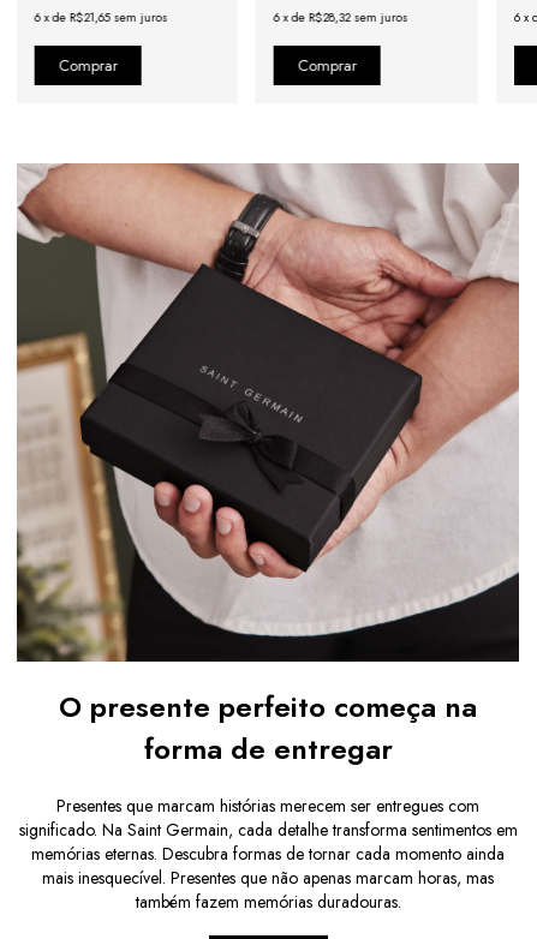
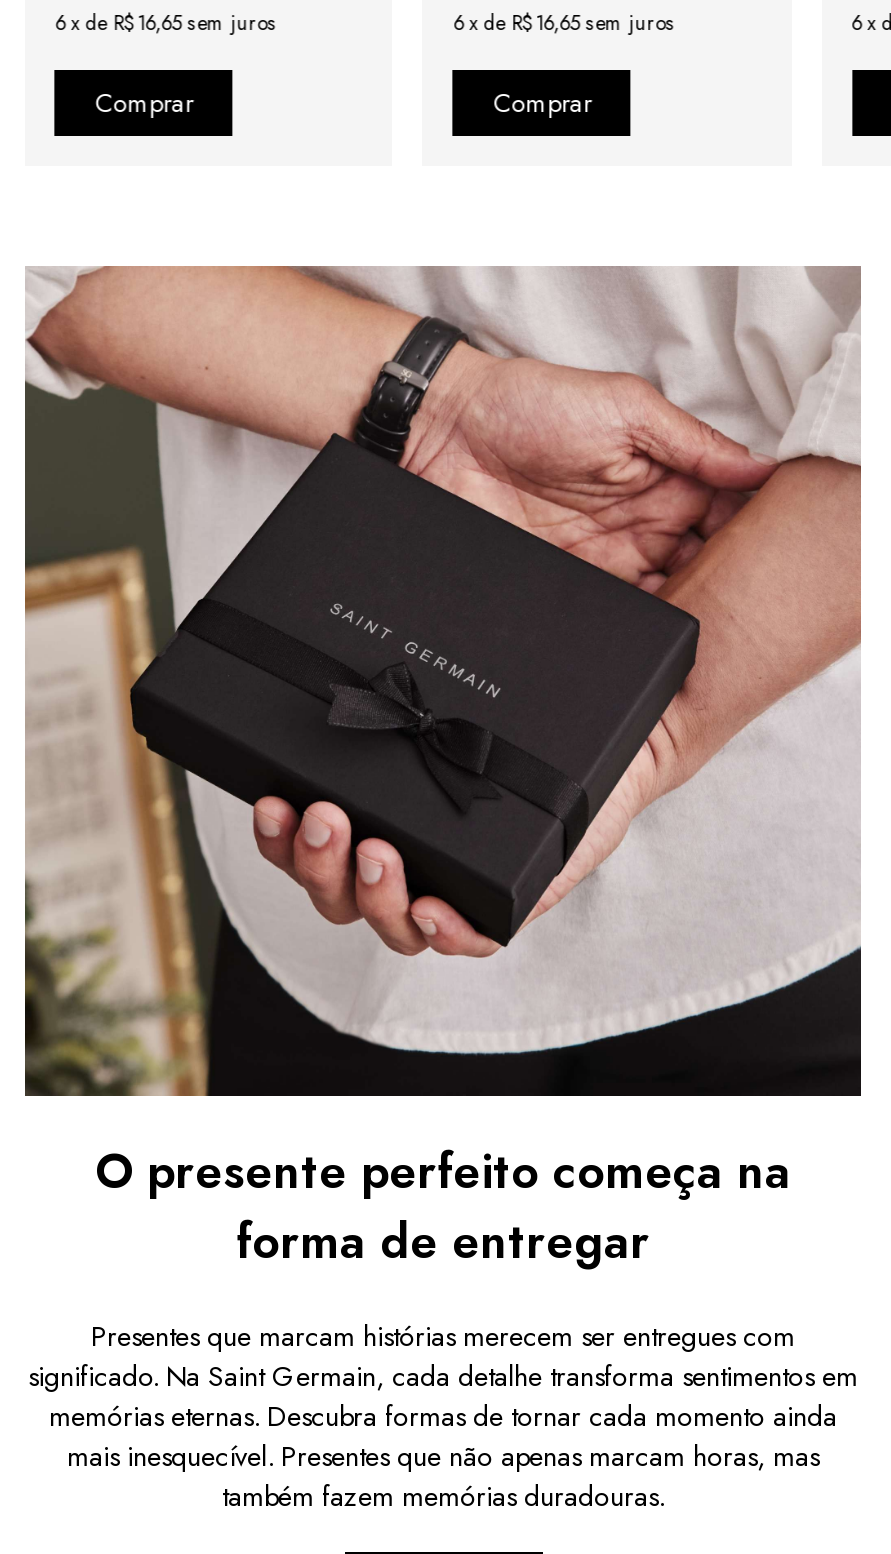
[35,9,168,27] 6 x de R$21,65 sem juros -> [55,9,277,39] 6 x de R$16,65 sem juros
[274,9,409,27] 6 x de R$28,32 sem juros -> [453,9,675,39] 6 x de R$16,65 sem juros

